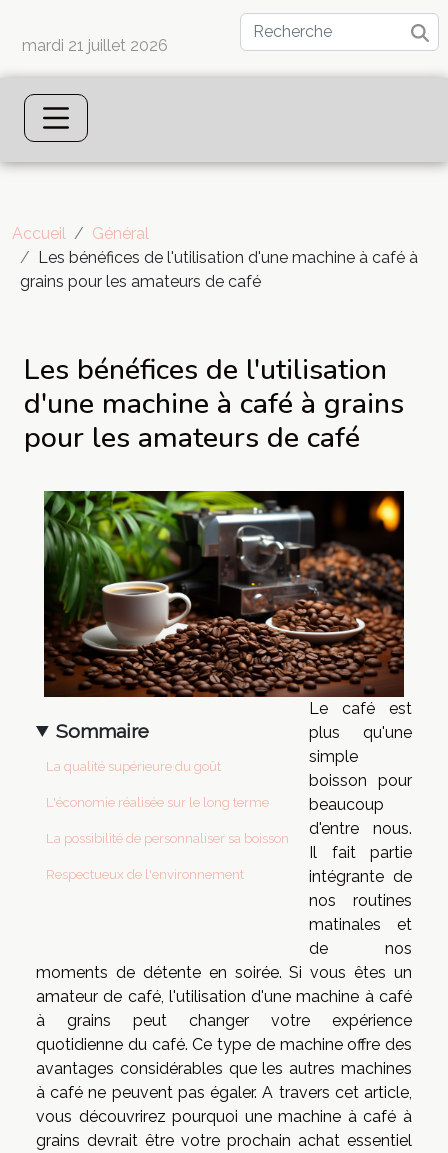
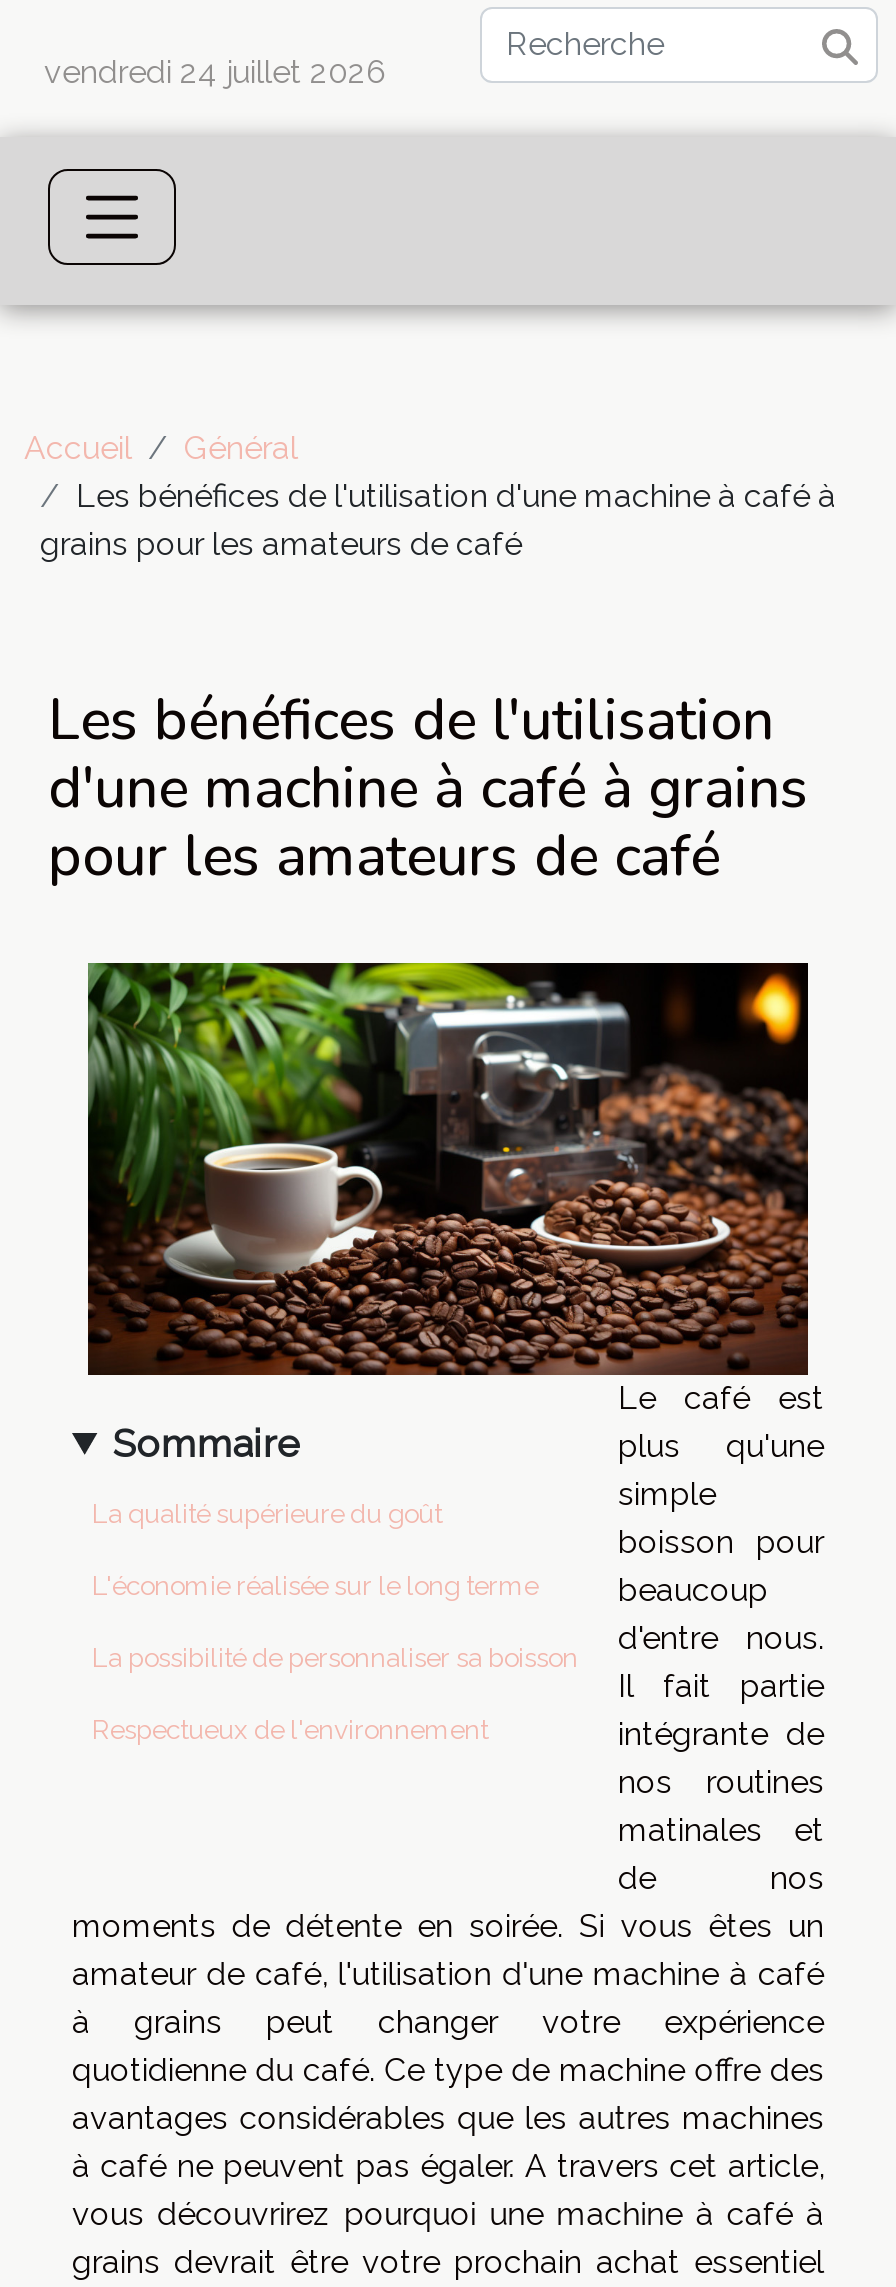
[22,36,168,55] mardi 21 juillet 2026 -> [44,53,386,91] vendredi 24 juillet 2026

